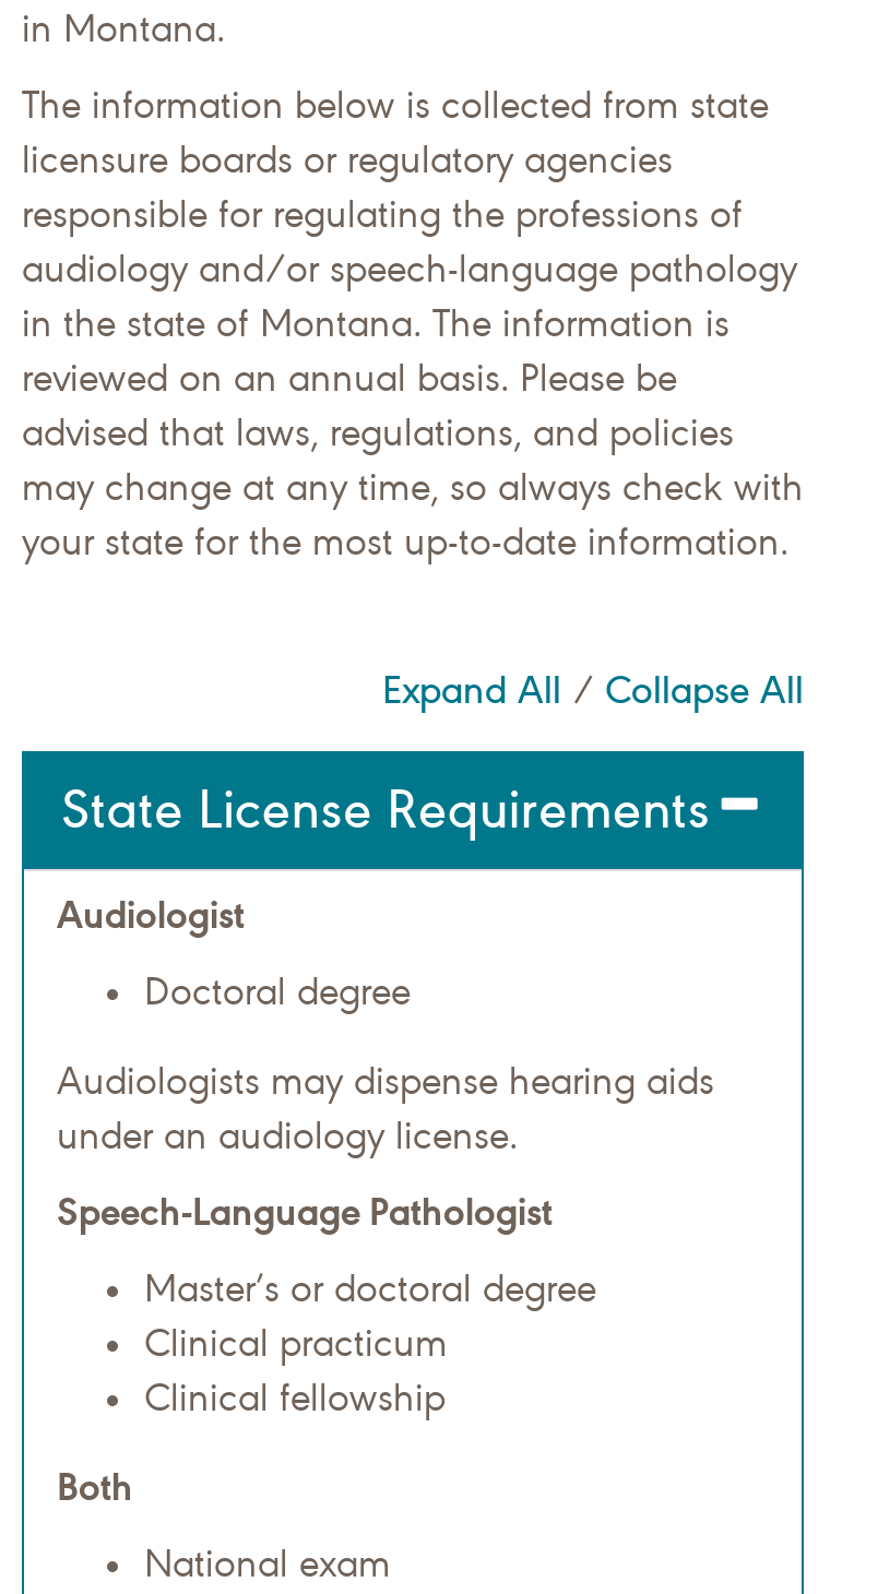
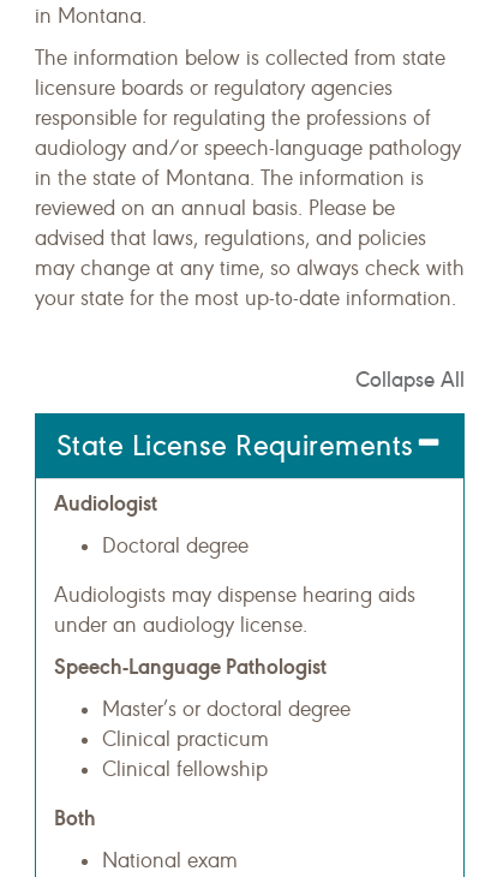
[382,666,804,714] Expand All / Collapse All -> none

